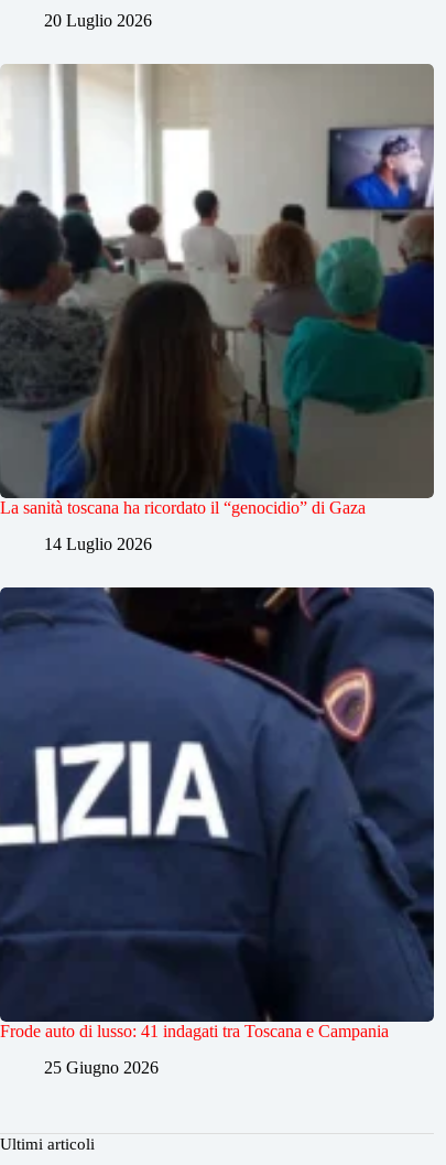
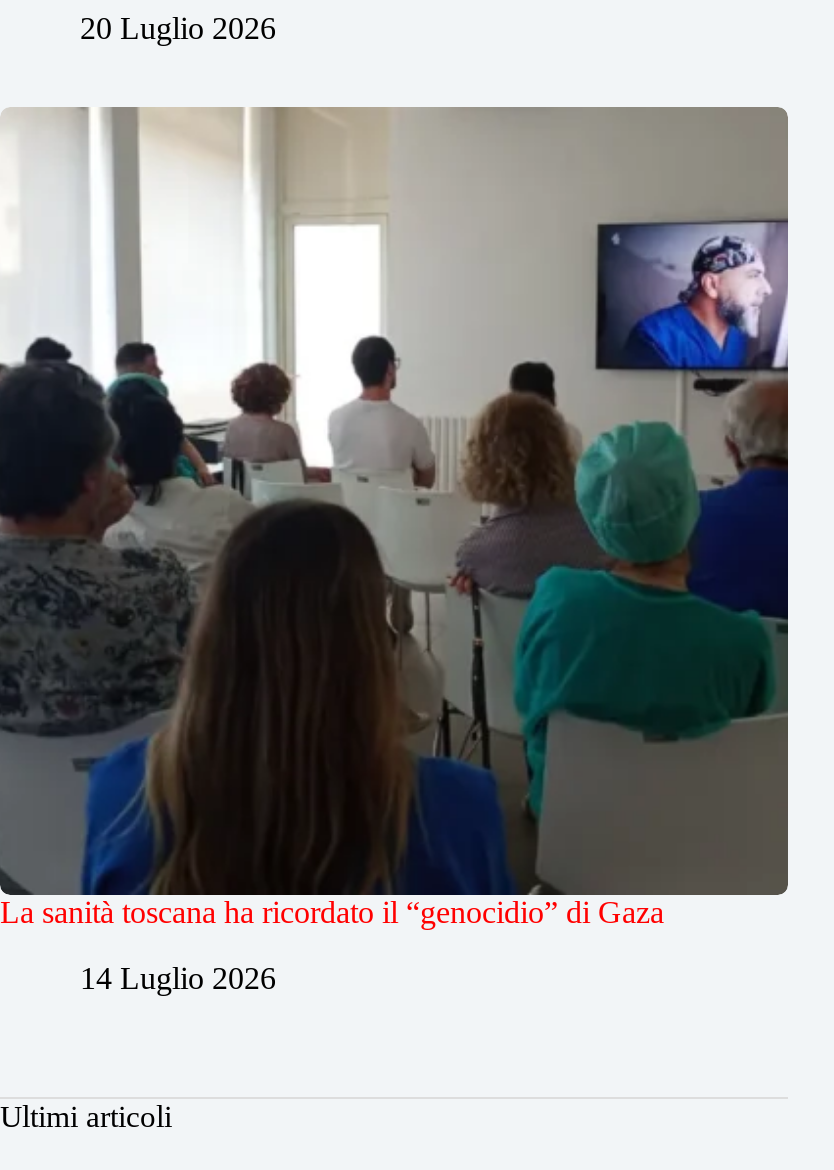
[0,586,435,1077] [image] | Frode auto di lusso: 41 indagati tra Toscana e Campania | 25 Giugno 2026 -> none

